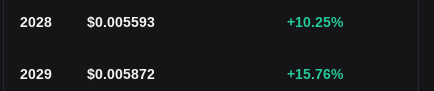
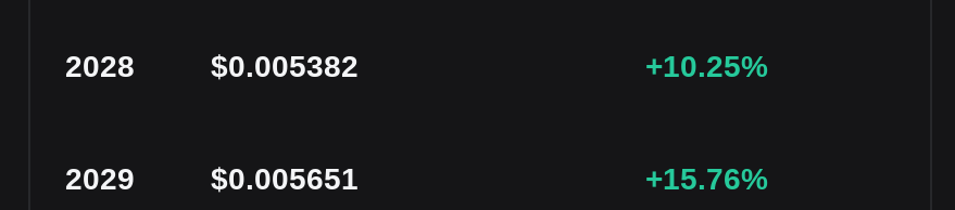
[87,14,155,30] $0.005593 -> [211,49,359,83] $0.005382
[87,66,155,82] $0.005872 -> [211,161,359,196] $0.005651

